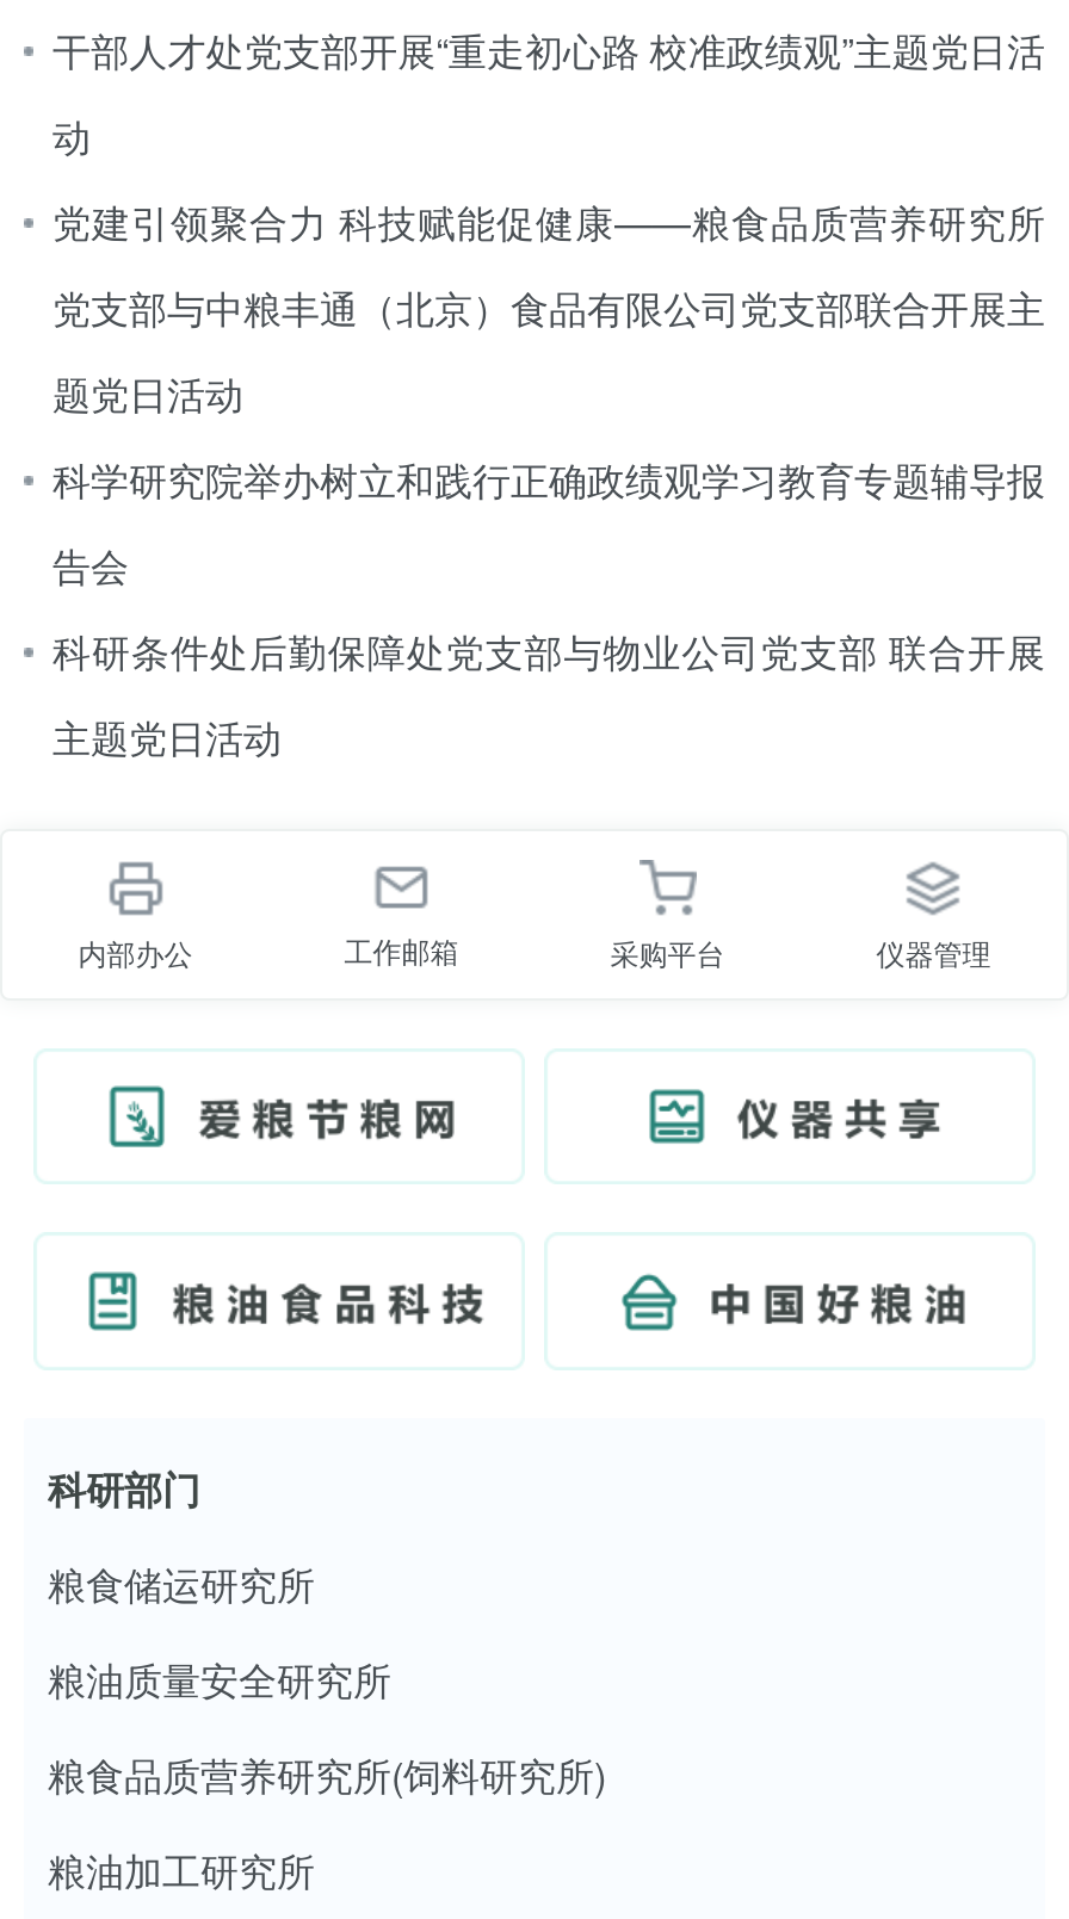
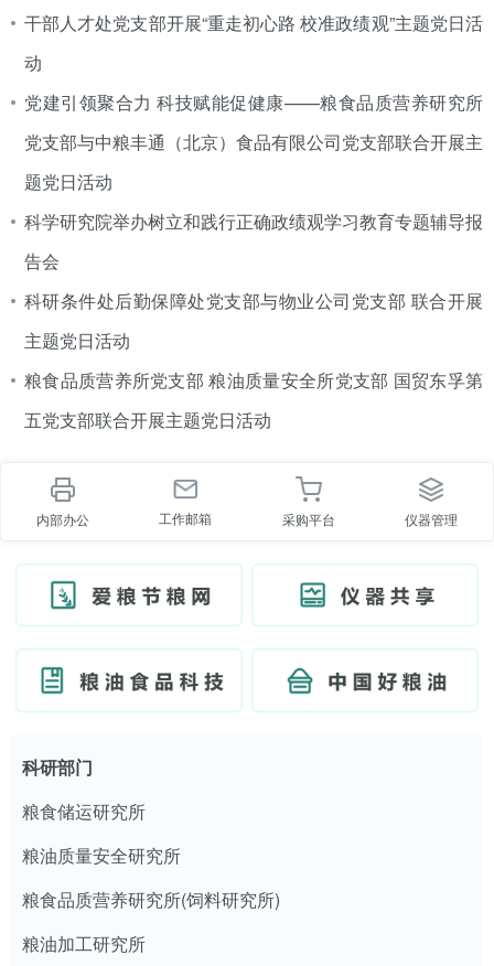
none -> [24,367,483,432] 粮食品质营养所党支部 粮油质量安全所党支部 国贸东孚第 | 五党支部联合开展主题党日活动

